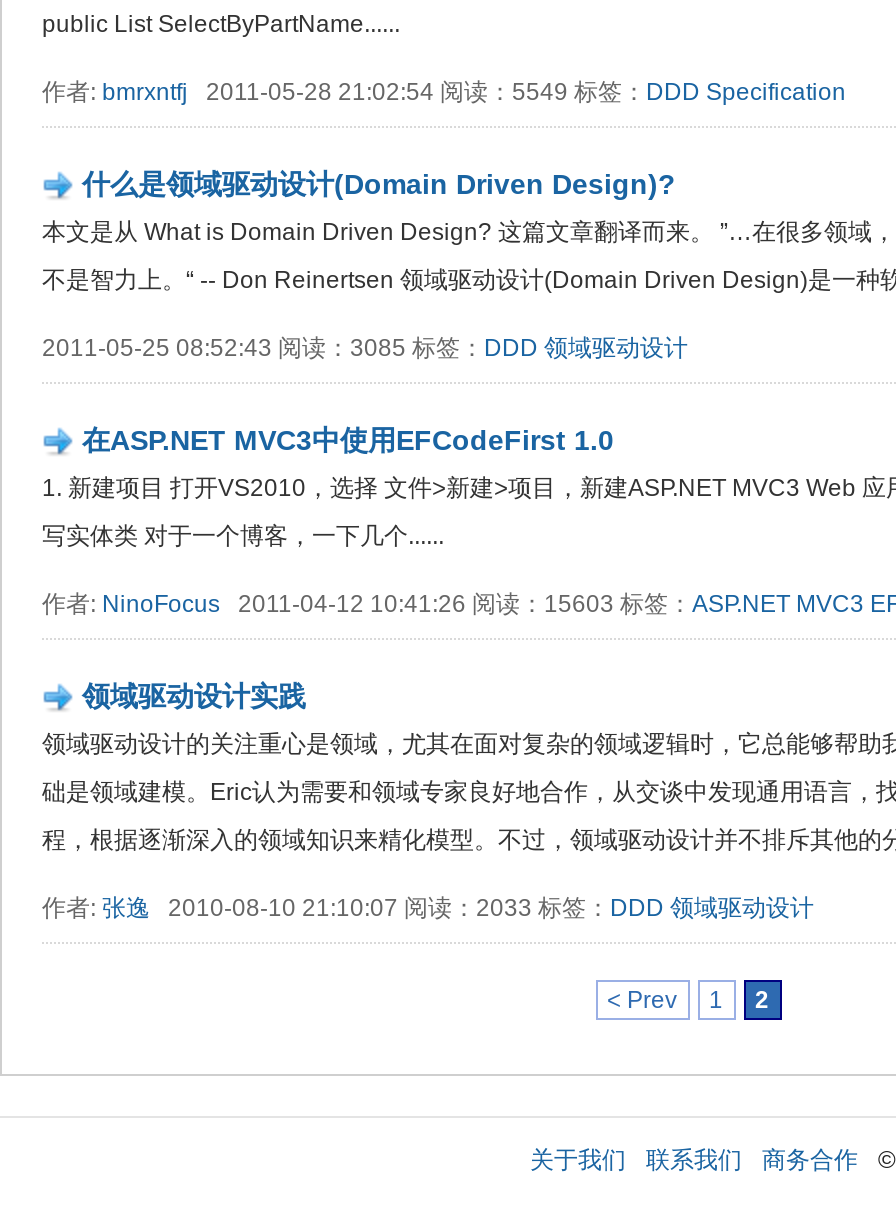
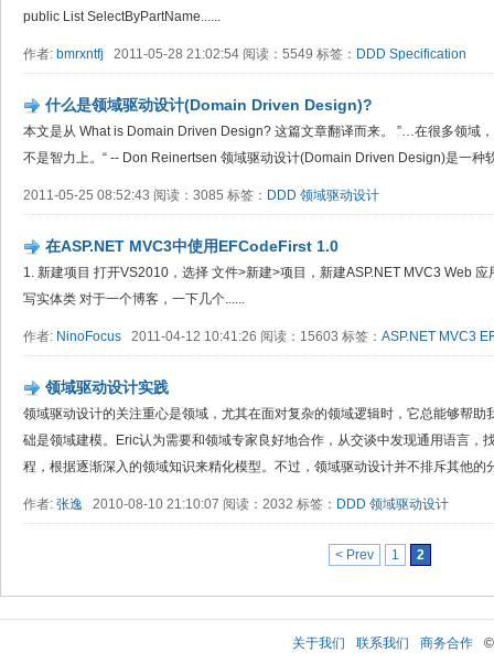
[42,894,814,922] 作者:张逸2010-08-10 21:10:07 阅读：2033 标签：DDD 领域驱动设计 -> [23,496,449,512] 作者:张逸2010-08-10 21:10:07 阅读：2032 标签：DDD 领域驱动设计

